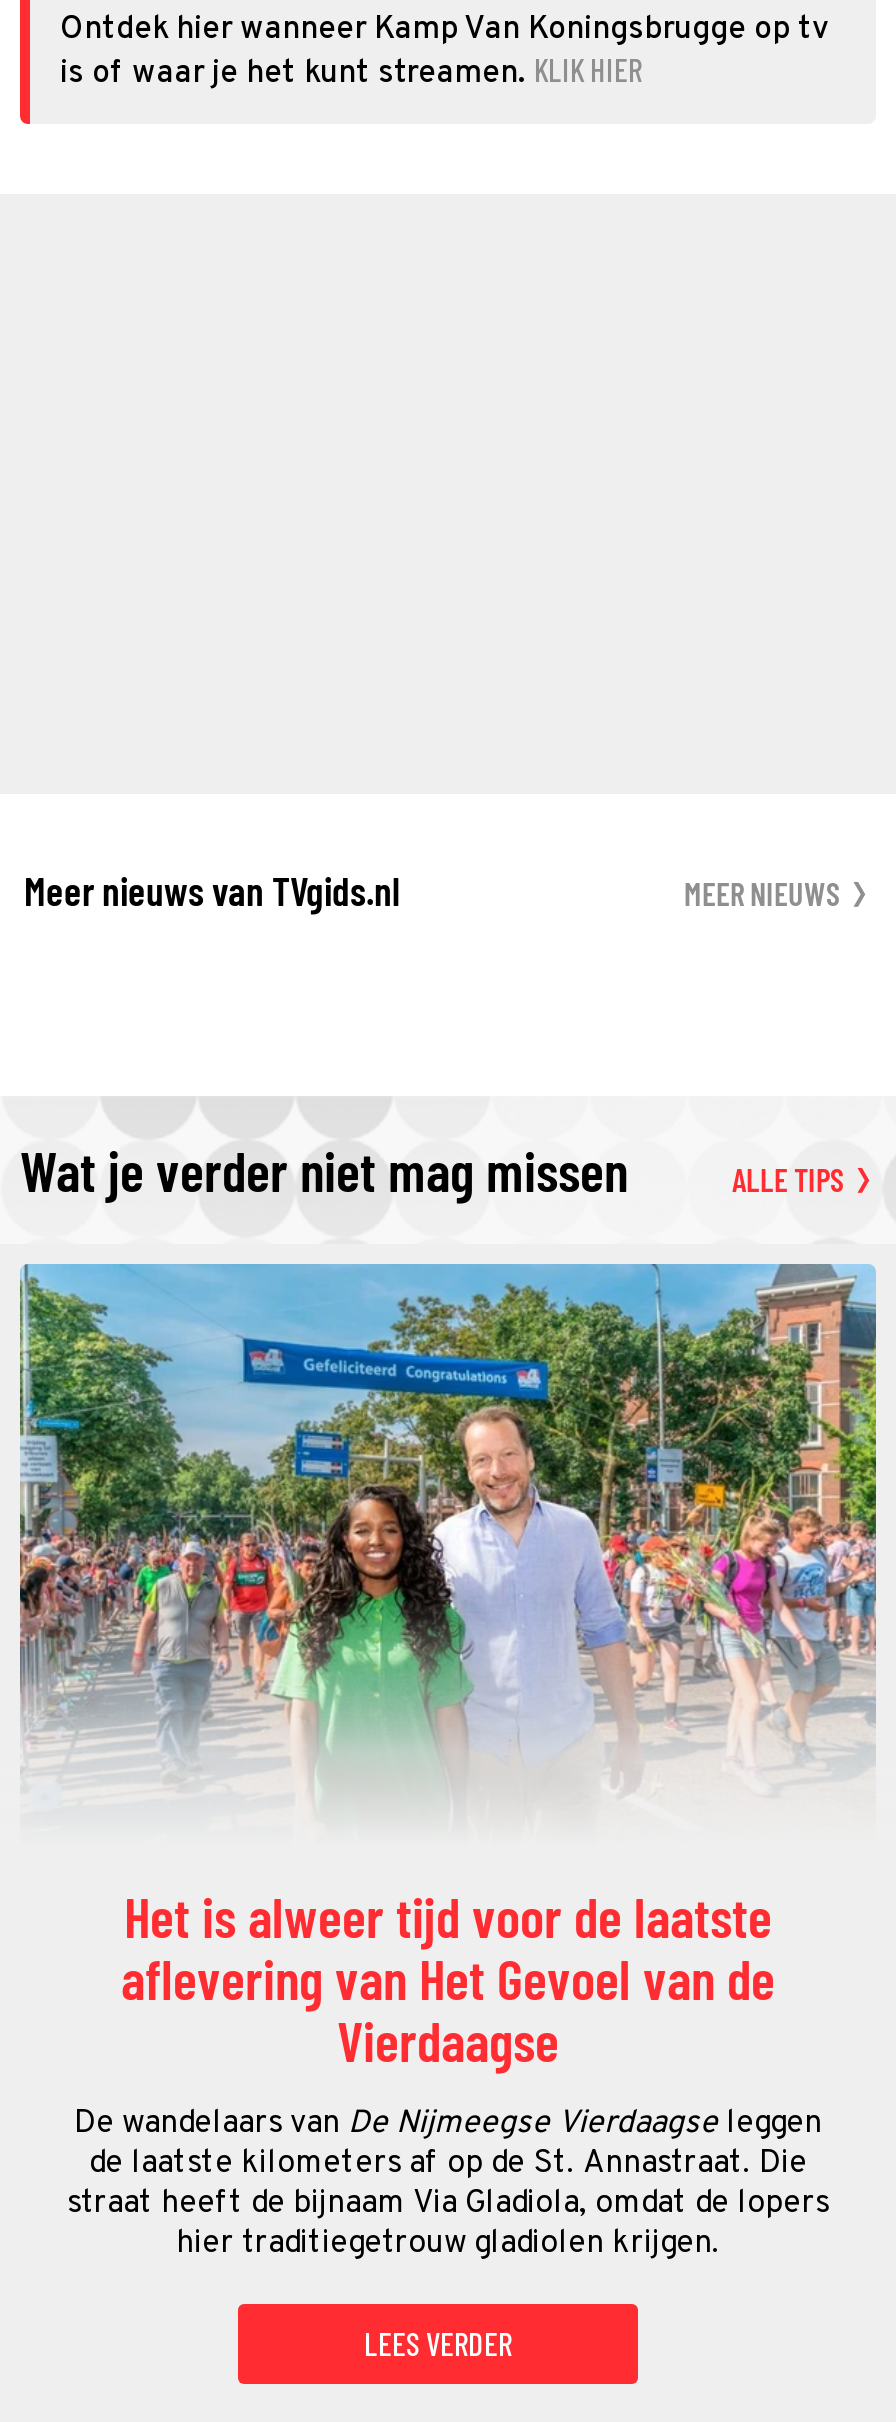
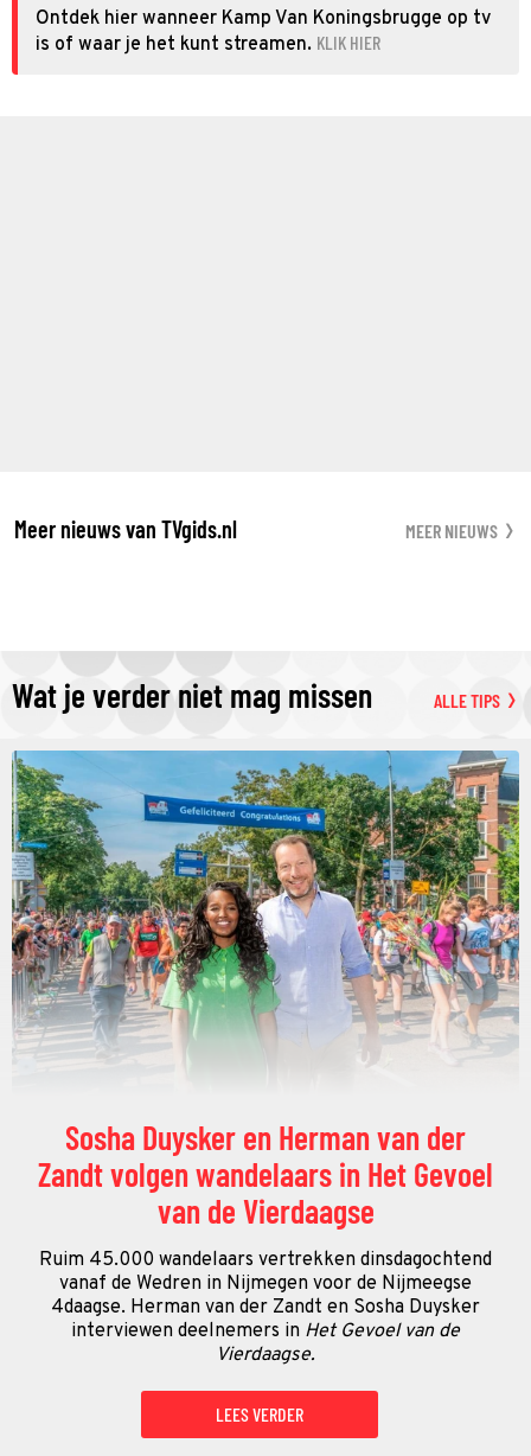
[67,1882,829,2264] Het is alweer tijd voor de laatste | aflevering van Het Gevoel van de | Vierdaagse | De wandelaars van De Nijmeegse Vierdaagse leggen | de laatste kilometers af op de St. Annastraat. Die | straat heeft de bijnaam Via Gladiola, omdat de lopers | hier traditiegetrouw gladiolen krijgen. -> [38,1117,493,1367] Sosha Duysker en Herman van der | Zandt volgen wandelaars in Het Gevoel | van de Vierdaagse | Ruim 45.000 wandelaars vertrekken dinsdagochtend | vanaf de Wedren in Nijmegen voor de Nijmeegse | 4daagse. Herman van der Zandt en Sosha Duysker | interviewen deelnemers in Het Gevoel van de | Vierdaagse.

